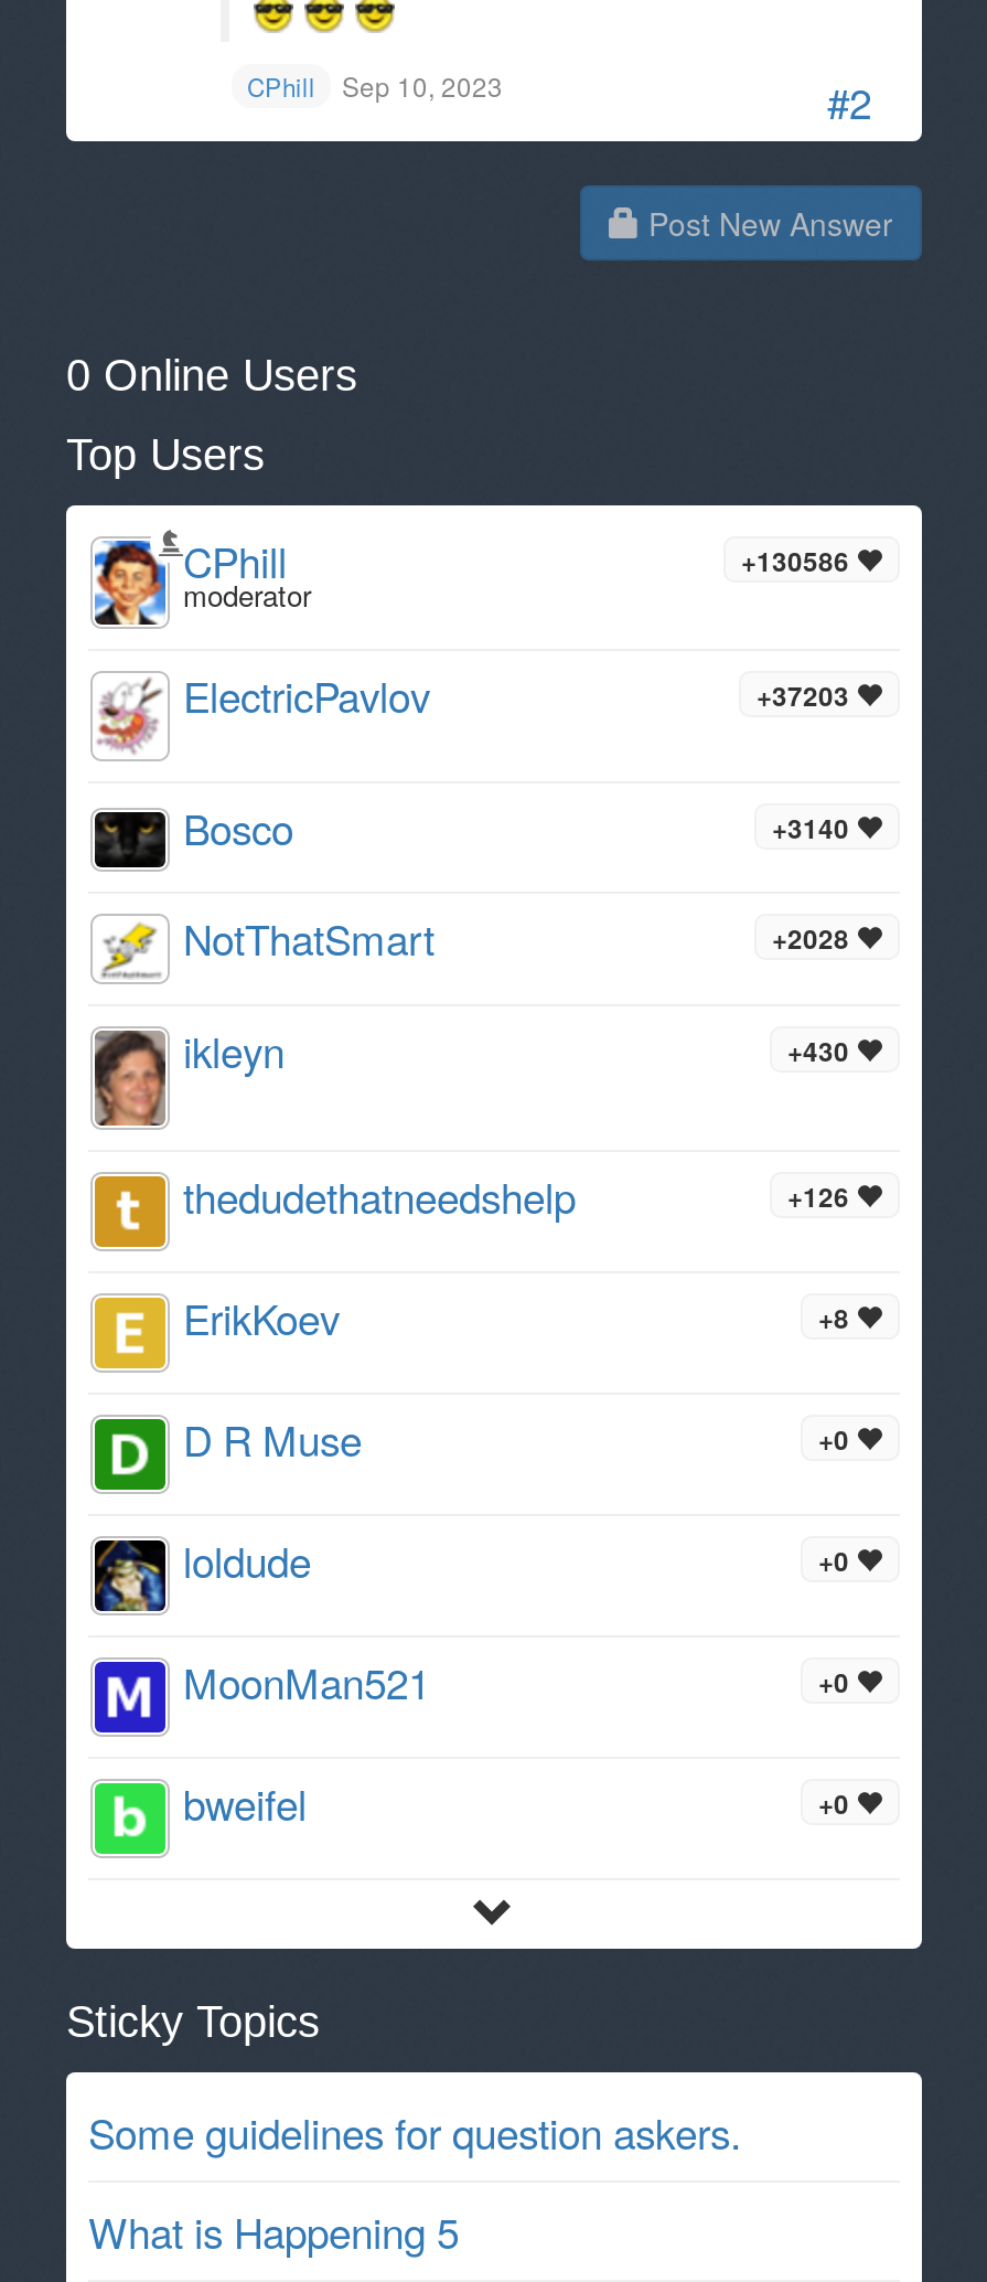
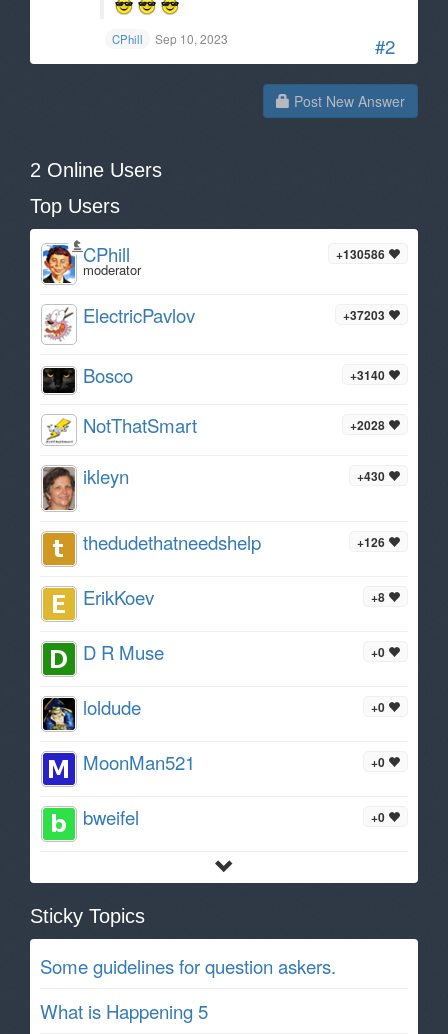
[66,351,357,399] 0 Online Users -> [30,159,162,181] 2 Online Users

